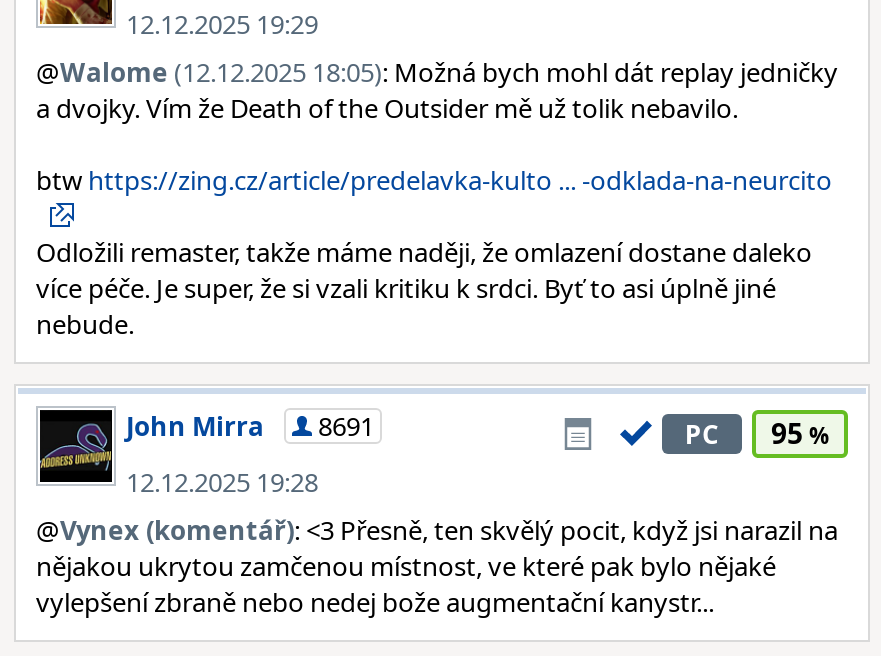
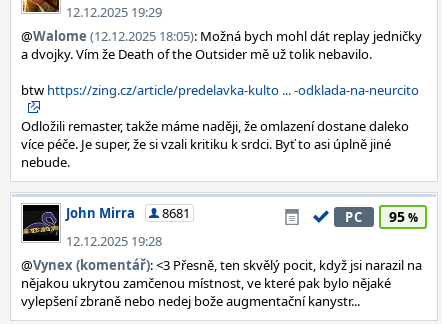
[126,408,374,444] John Mirra 8691 -> [66,204,190,222] John Mirra 8681

